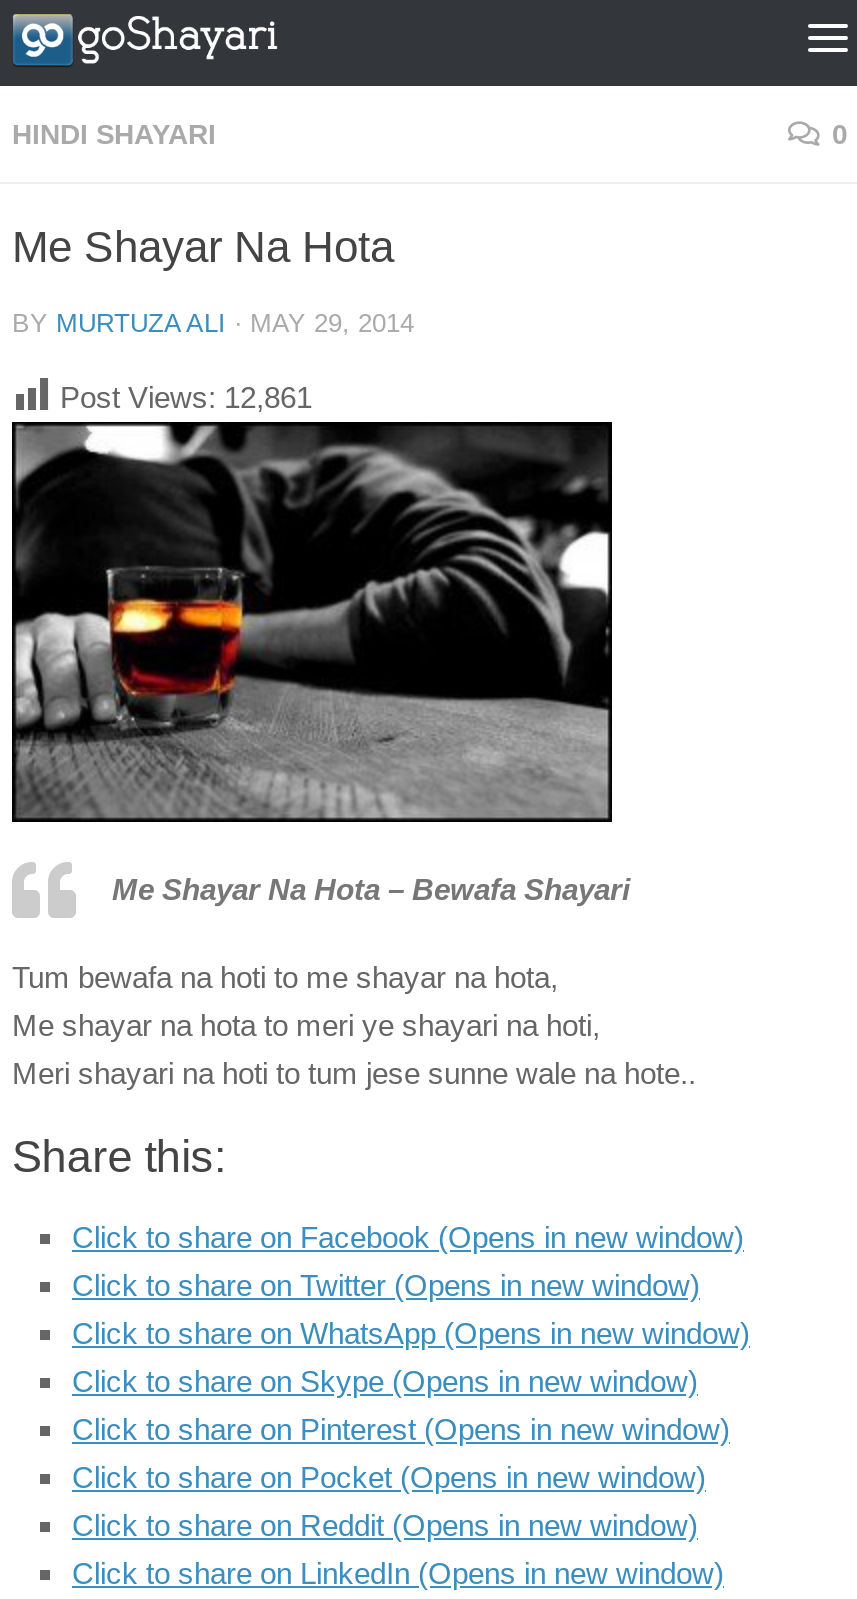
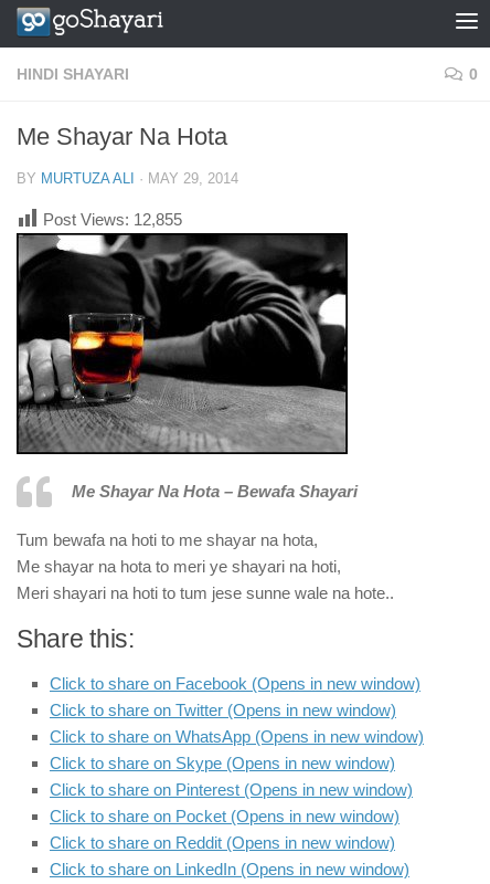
[60,380,312,414] Post Views: 12,861 -> [43,210,182,229] Post Views: 12,855

